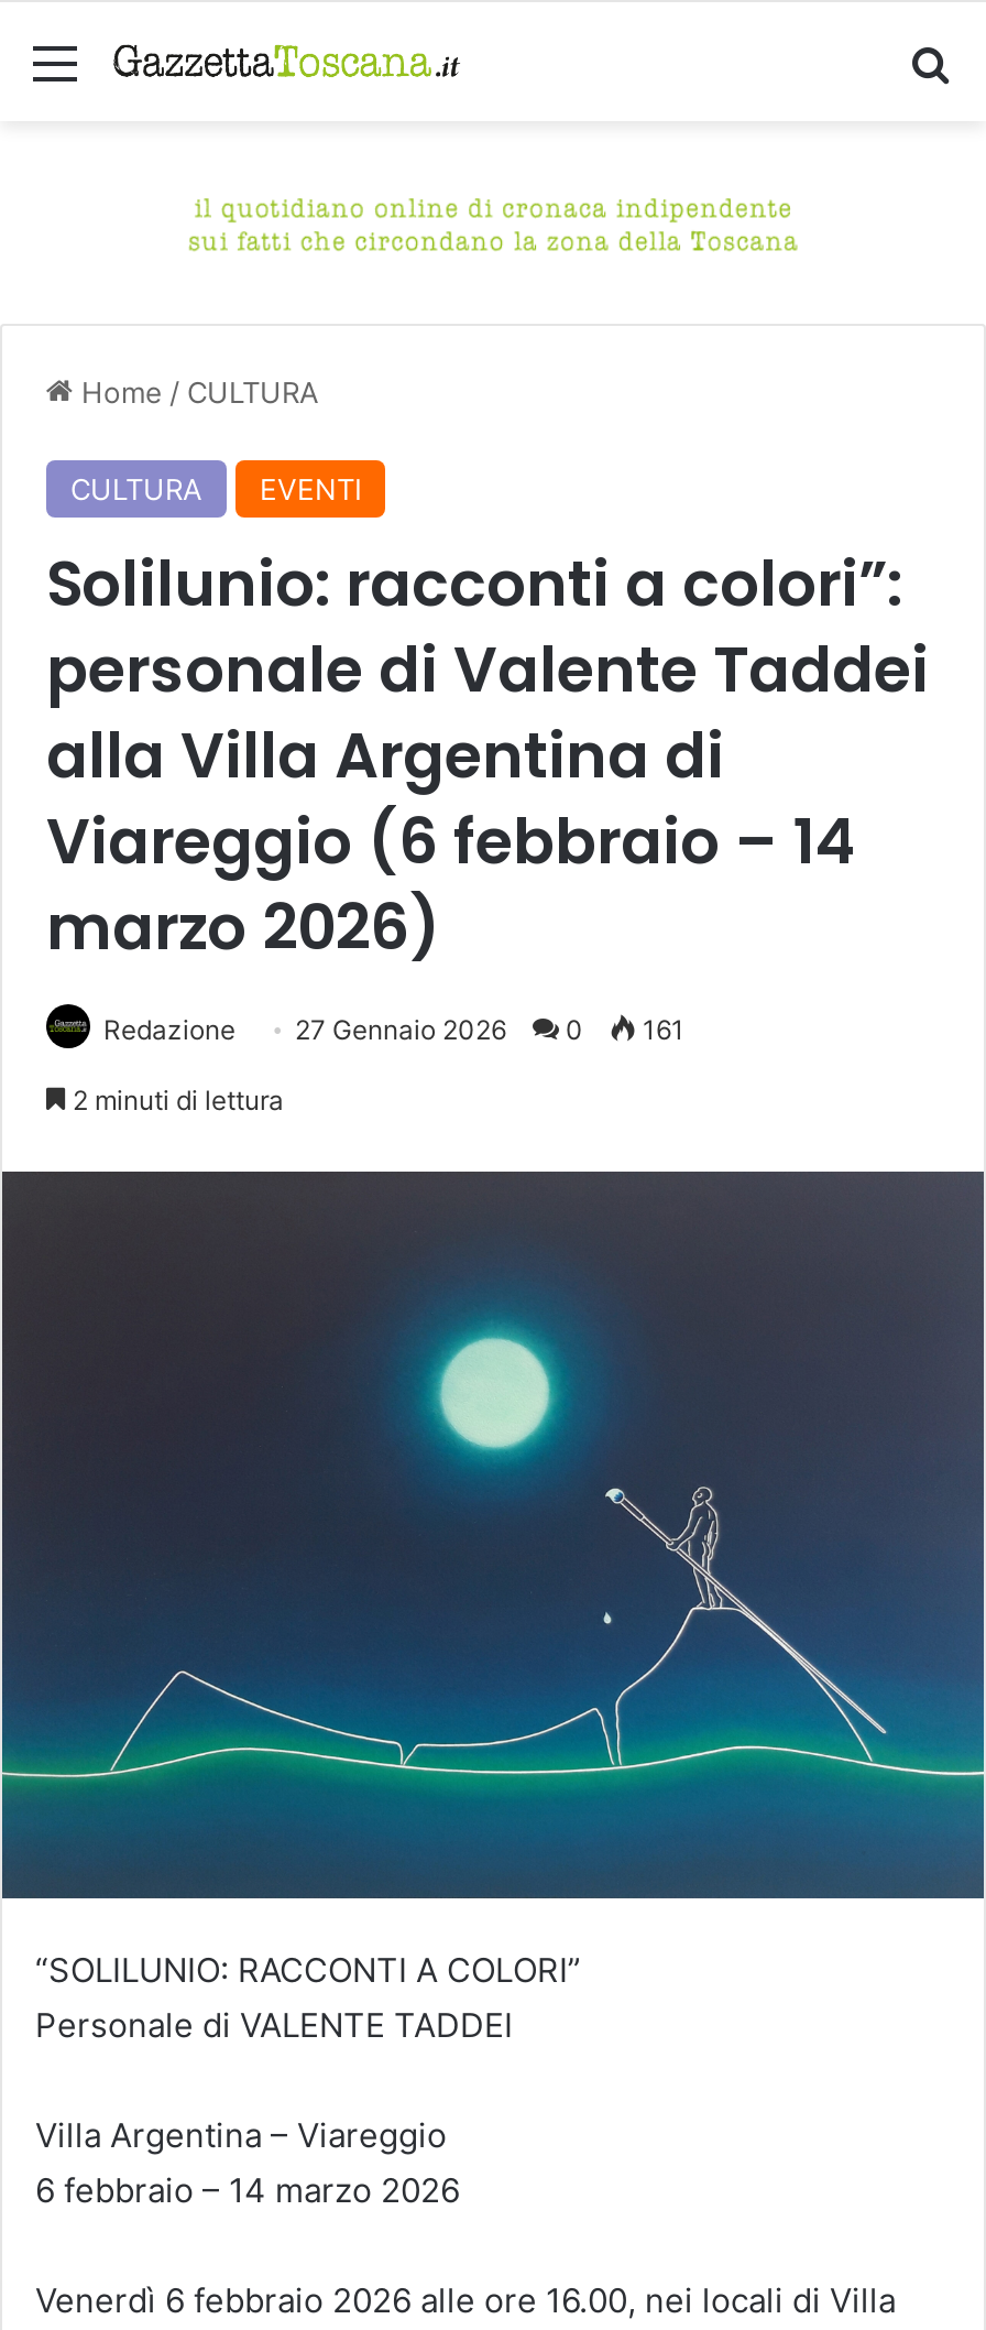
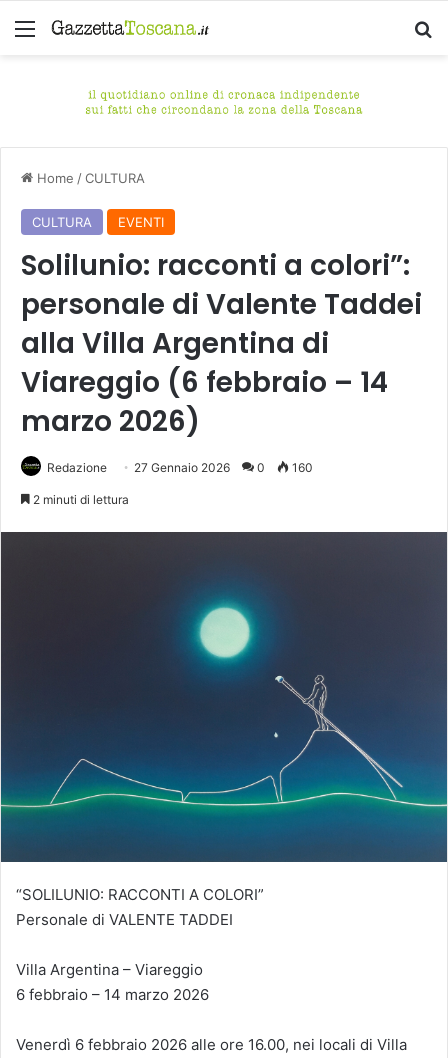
[103,1013,684,1046] Redazione 27 Gennaio 2026 0 161 -> [47,460,313,475] Redazione 27 Gennaio 2026 0 160

